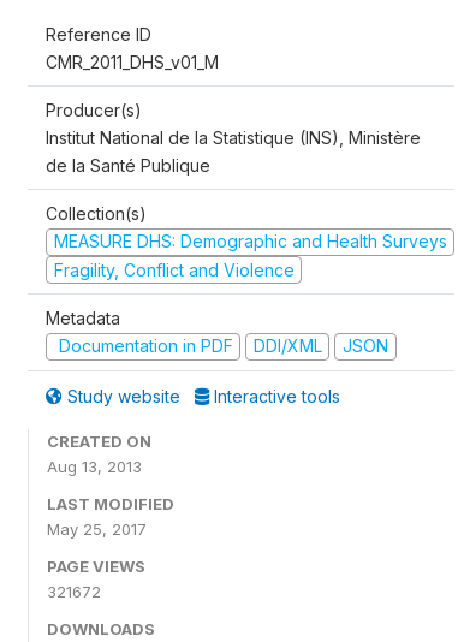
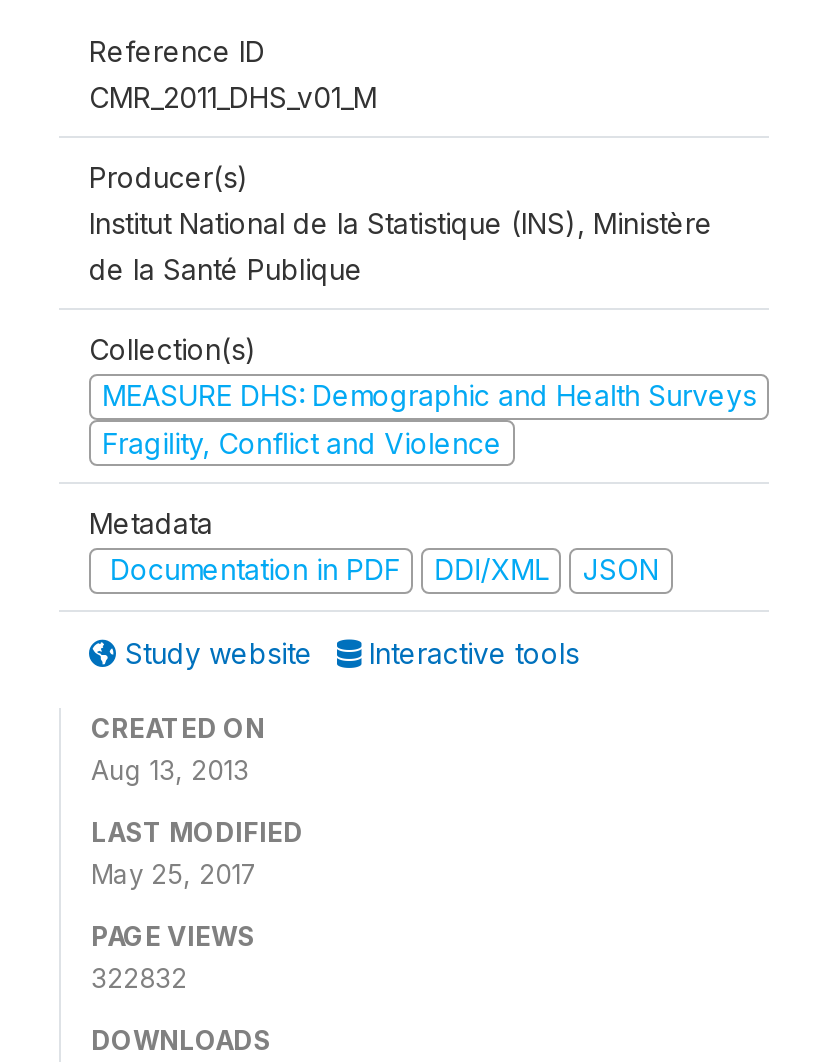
[47,581,101,601] 321672 -> [91,961,187,993] 322832

